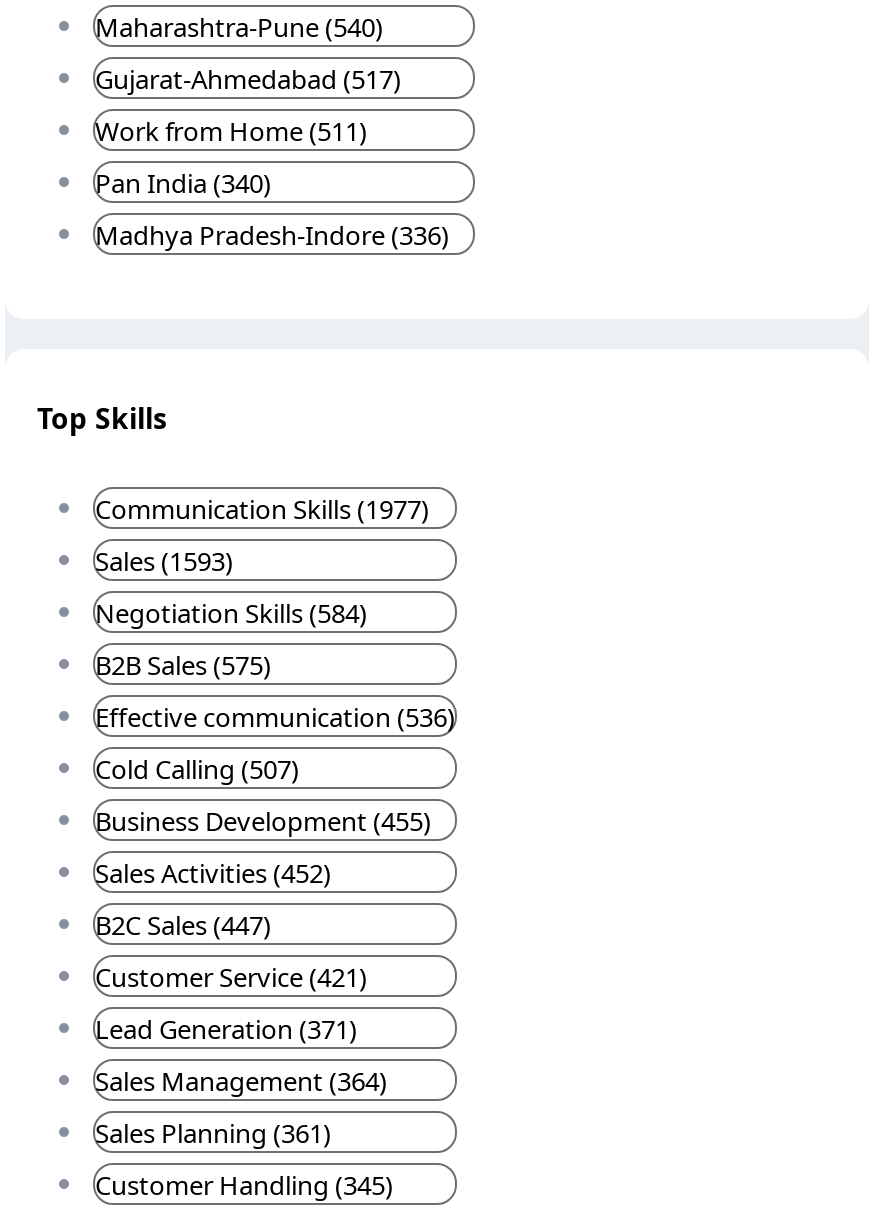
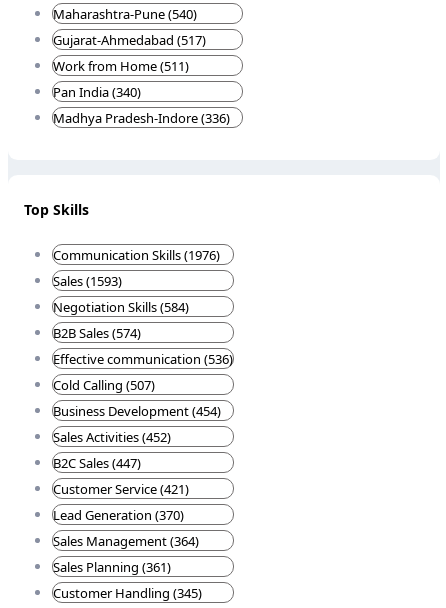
[95,491,429,527] Communication Skills (1977) -> [53,246,220,264] Communication Skills (1976)
[95,647,271,683] B2B Sales (575) -> [53,324,141,342] B2B Sales (574)
[95,803,431,839] Business Development (455) -> [53,402,221,420] Business Development (454)
[95,1011,357,1047] Lead Generation (371) -> [53,506,184,524] Lead Generation (370)

